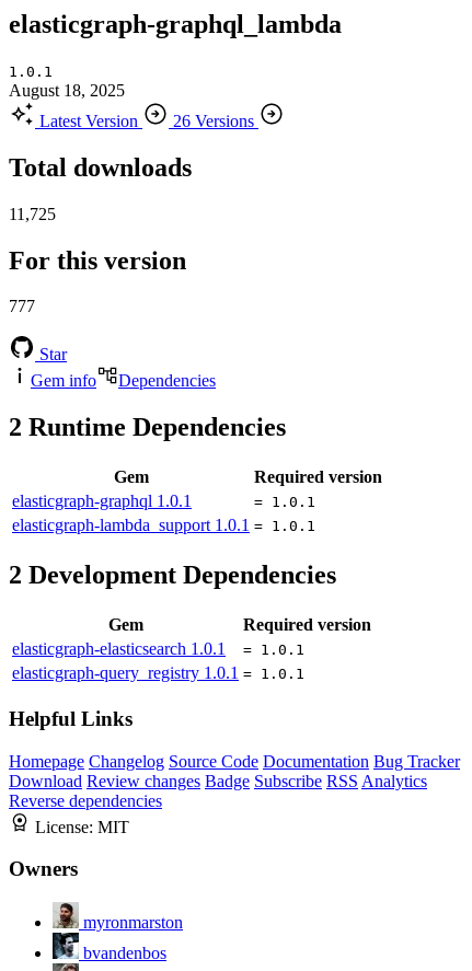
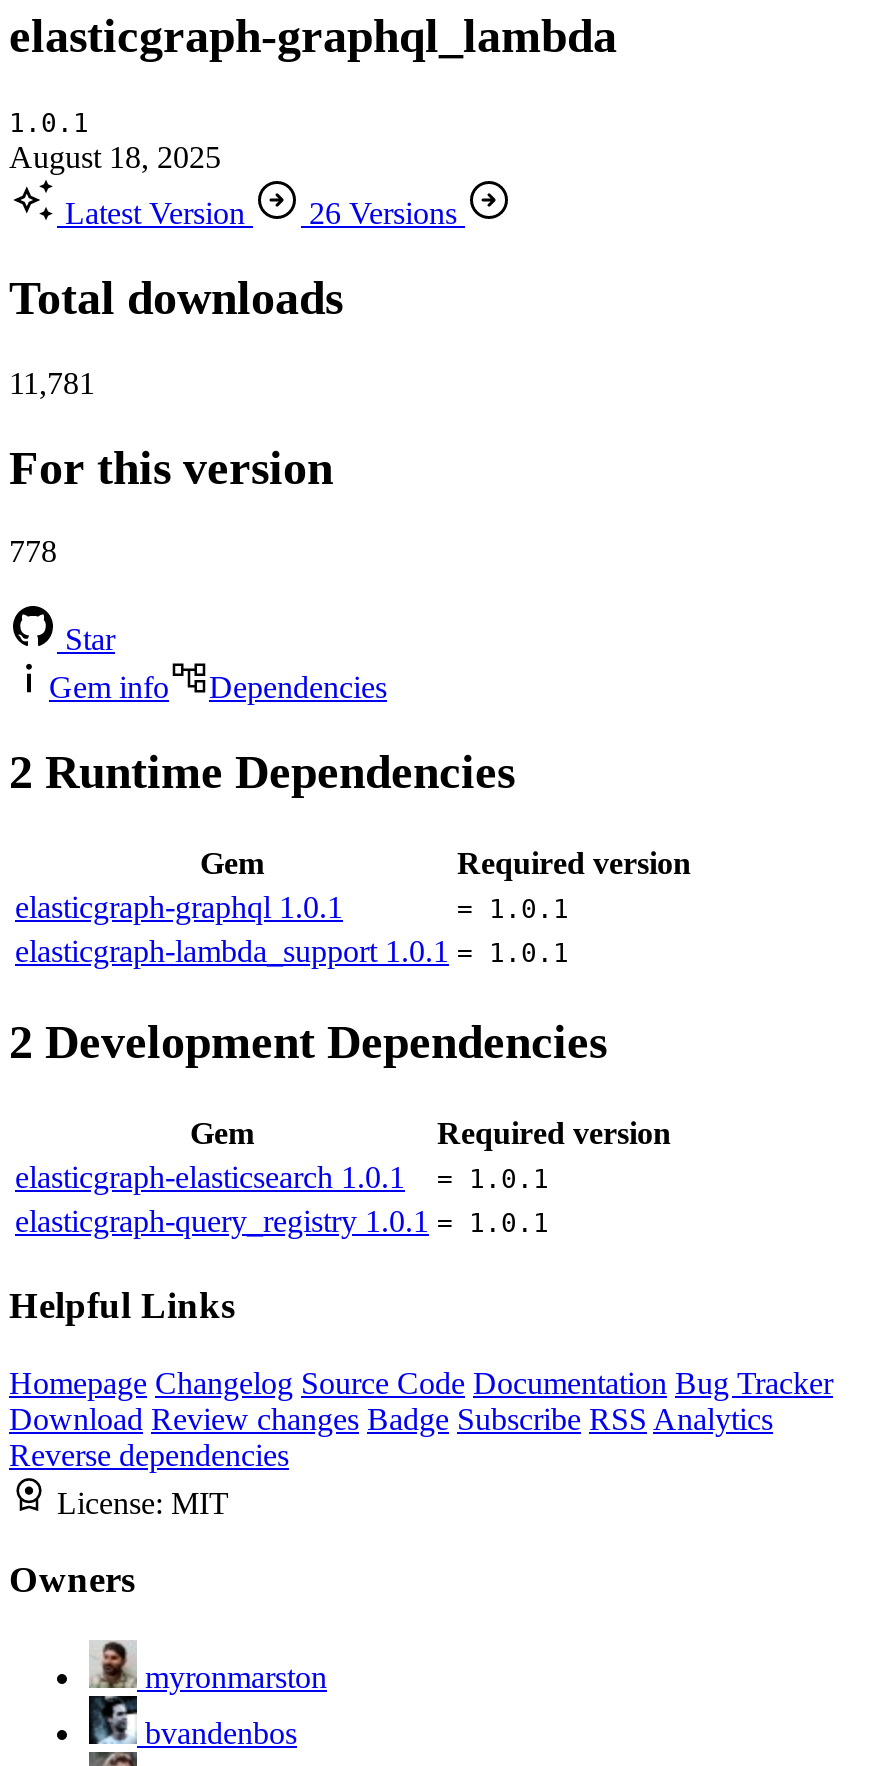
[9,204,56,223] 11,725 -> [9,365,95,399] 11,781
[9,297,35,316] 777 -> [9,535,57,569] 778

